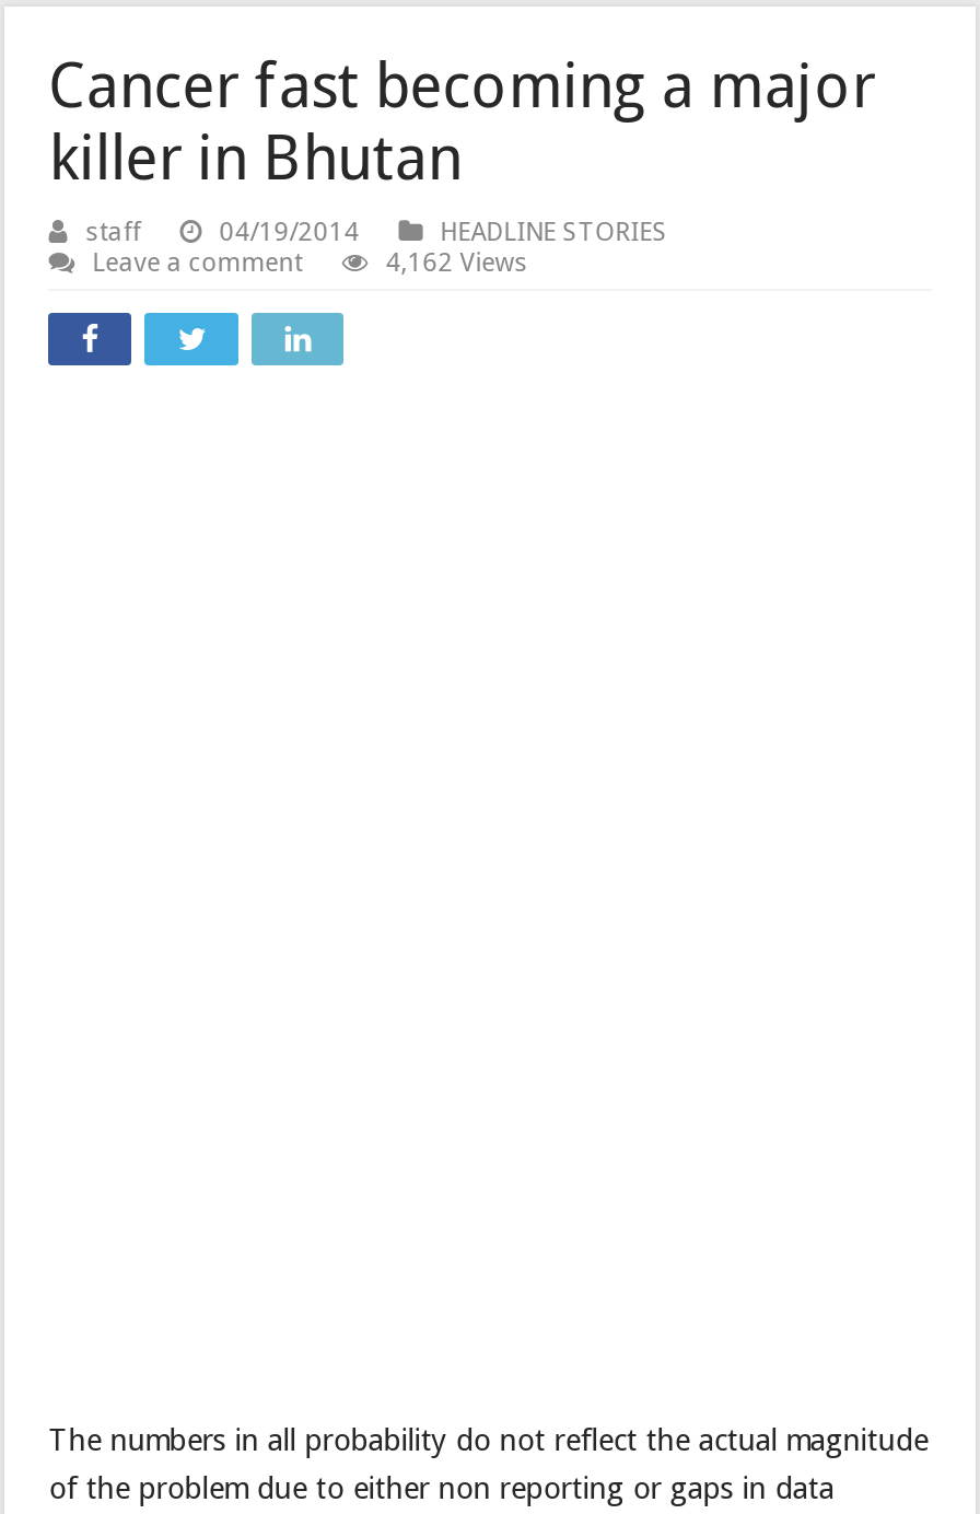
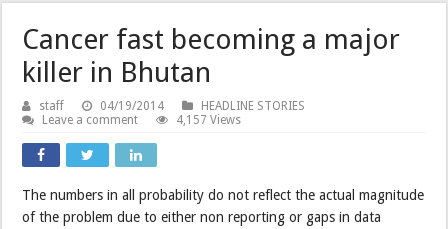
[385,247,528,277] 4,162 Views -> [176,113,241,127] 4,157 Views

